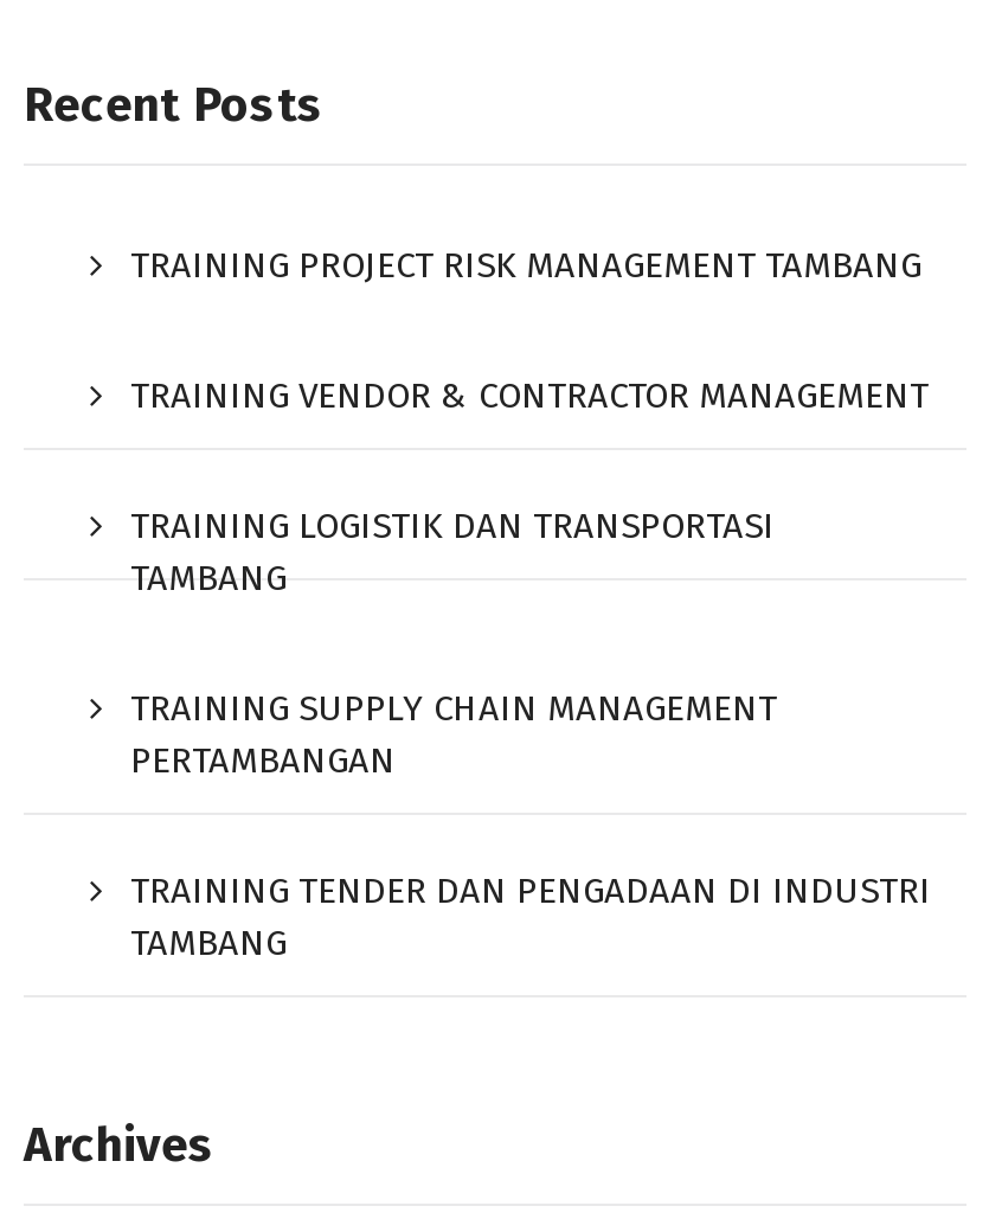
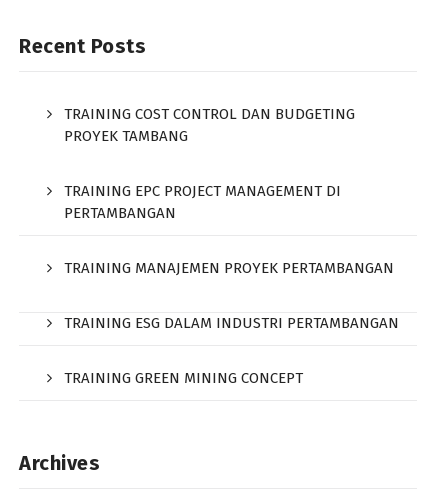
[130,244,929,730] TRAINING PROJECT RISK MANAGEMENT TAMBANG | TRAINING VENDOR & CONTRACTOR MANAGEMENT | TRAINING LOGISTIK DAN TRANSPORTASI | TAMBANG | TRAINING SUPPLY CHAIN MANAGEMENT -> [64,105,355,200] TRAINING COST CONTROL DAN BUDGETING | PROYEK TAMBANG | TRAINING EPC PROJECT MANAGEMENT DI
moved [130,739,396,782] -> [64,204,176,222]: PERTAMBANGAN
[130,870,931,964] TRAINING TENDER DAN PENGADAAN DI INDUSTRI | TAMBANG -> [64,259,399,387] TRAINING MANAJEMEN PROYEK PERTAMBANGAN | TRAINING ESG DALAM INDUSTRI PERTAMBANGAN | TRAINING GREEN MINING CONCEPT

